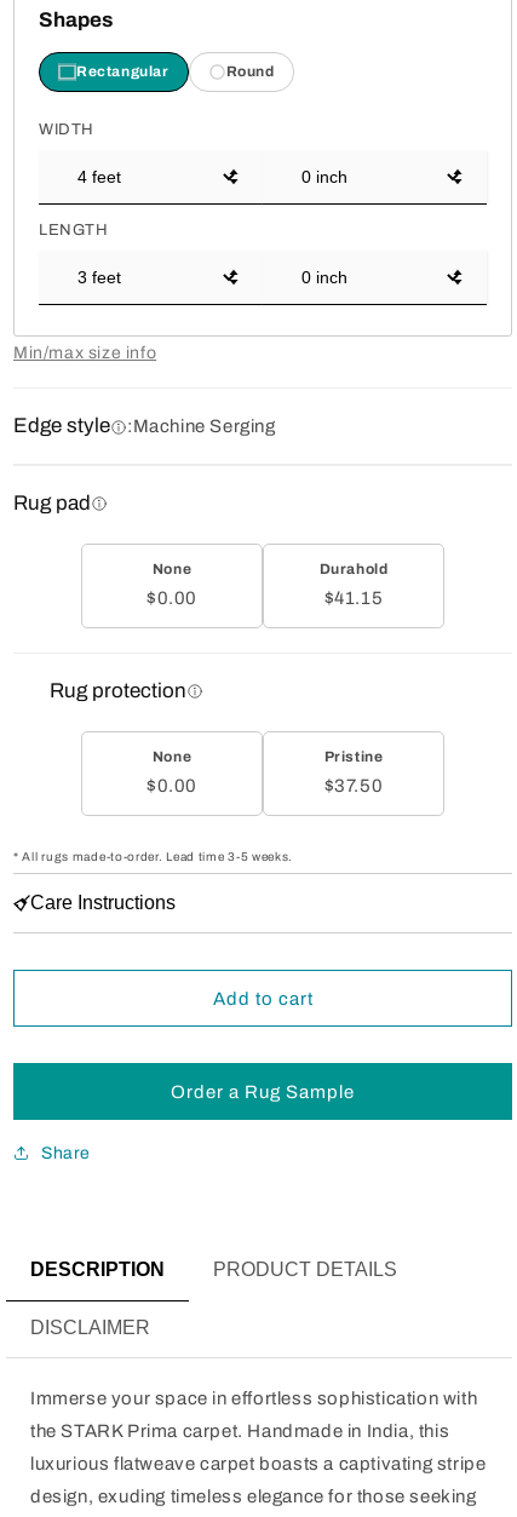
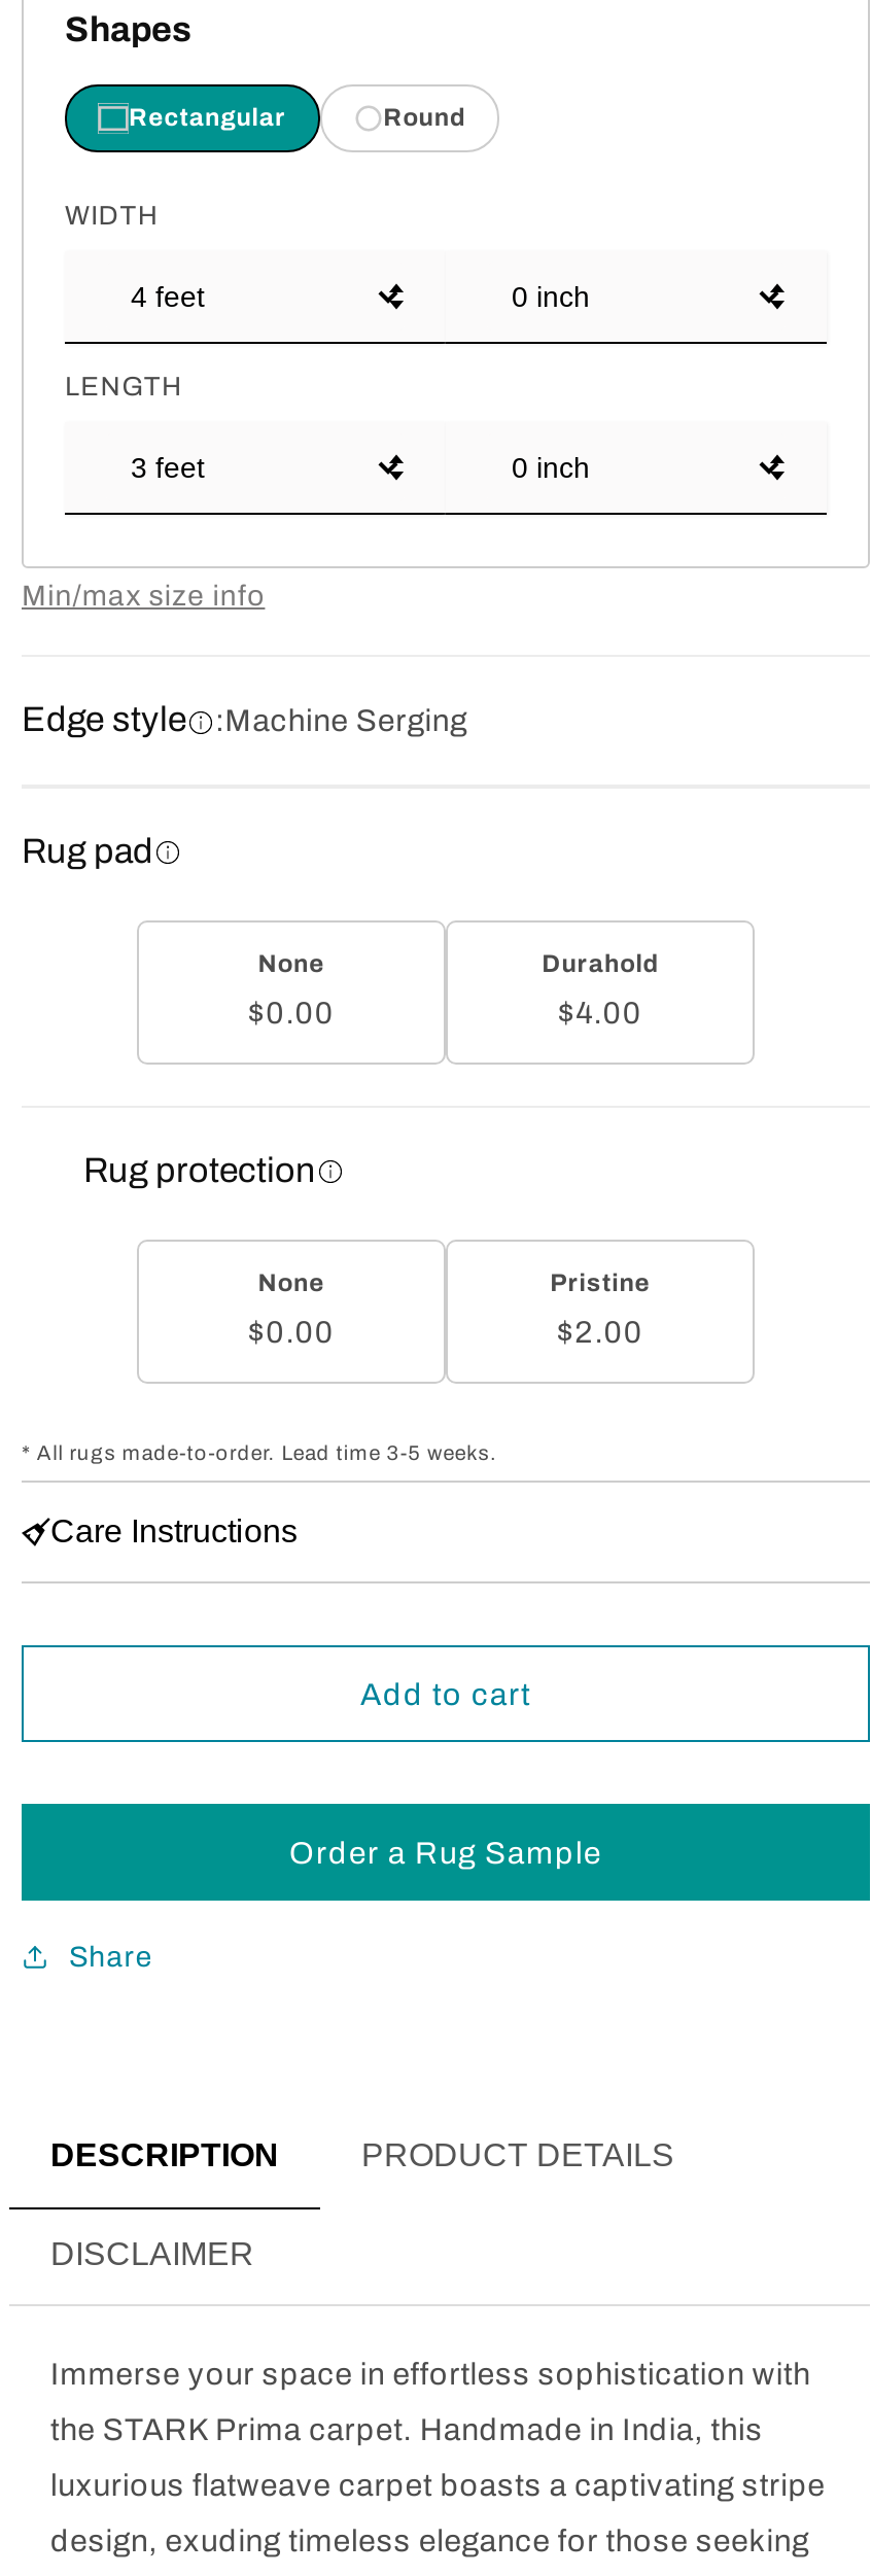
[324,589,383,608] $41.15 -> [558,997,642,1030] $4.00
[324,776,383,796] $37.50 -> [557,1316,643,1349] $2.00

